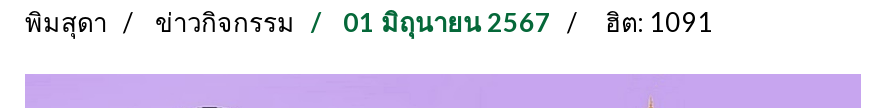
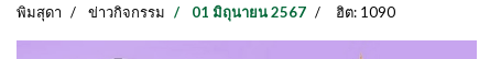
[25,6,713,38] พิมสุดา ข่าวกิจกรรม 01 มิถุนายน 2567 ฮิต: 1091 -> [17,3,395,21] พิมสุดา ข่าวกิจกรรม 01 มิถุนายน 2567 ฮิต: 1090

